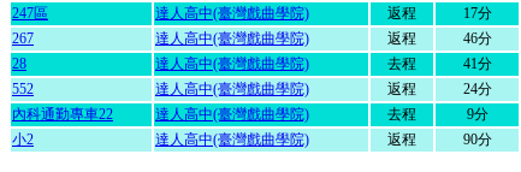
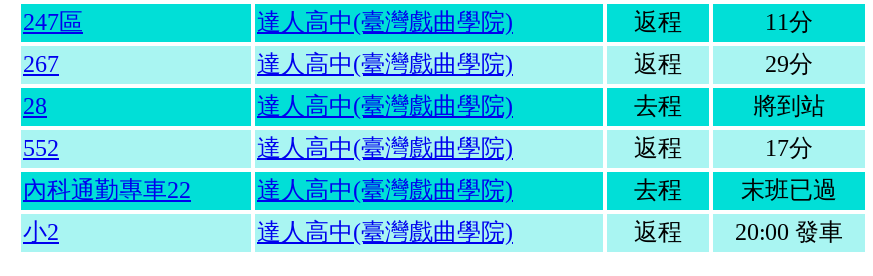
[463,5,492,22] 17分 -> [765,8,813,36] 11分
[463,30,492,47] 46分 -> [765,50,813,78] 29分
[463,55,492,72] 41分 -> [753,92,825,120] 將到站
[463,81,492,97] 24分 -> [765,134,813,162] 17分
[466,106,488,123] 9分 -> [741,176,837,204] 末班已過
[463,131,492,148] 90分 -> [735,218,843,246] 20:00 發車

